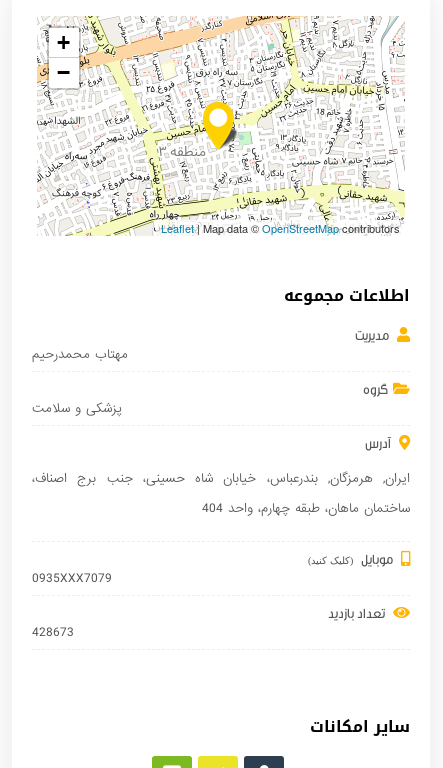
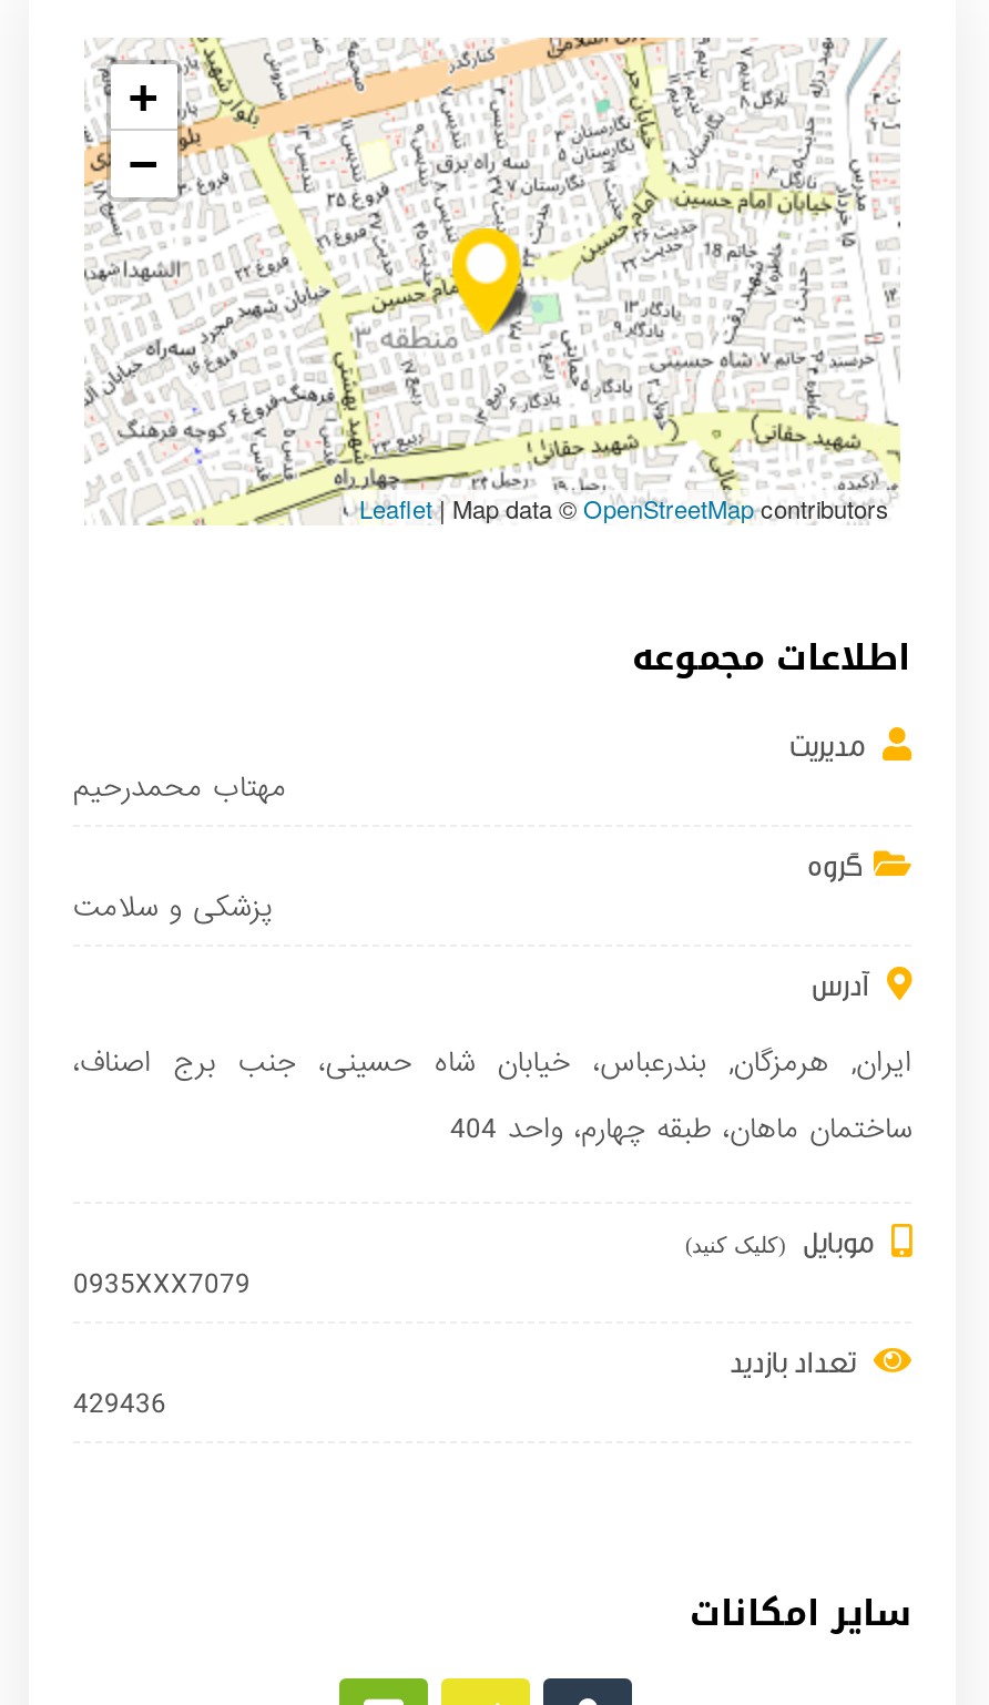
[32,623,74,642] 428673 -> [73,1384,166,1426] 429436

